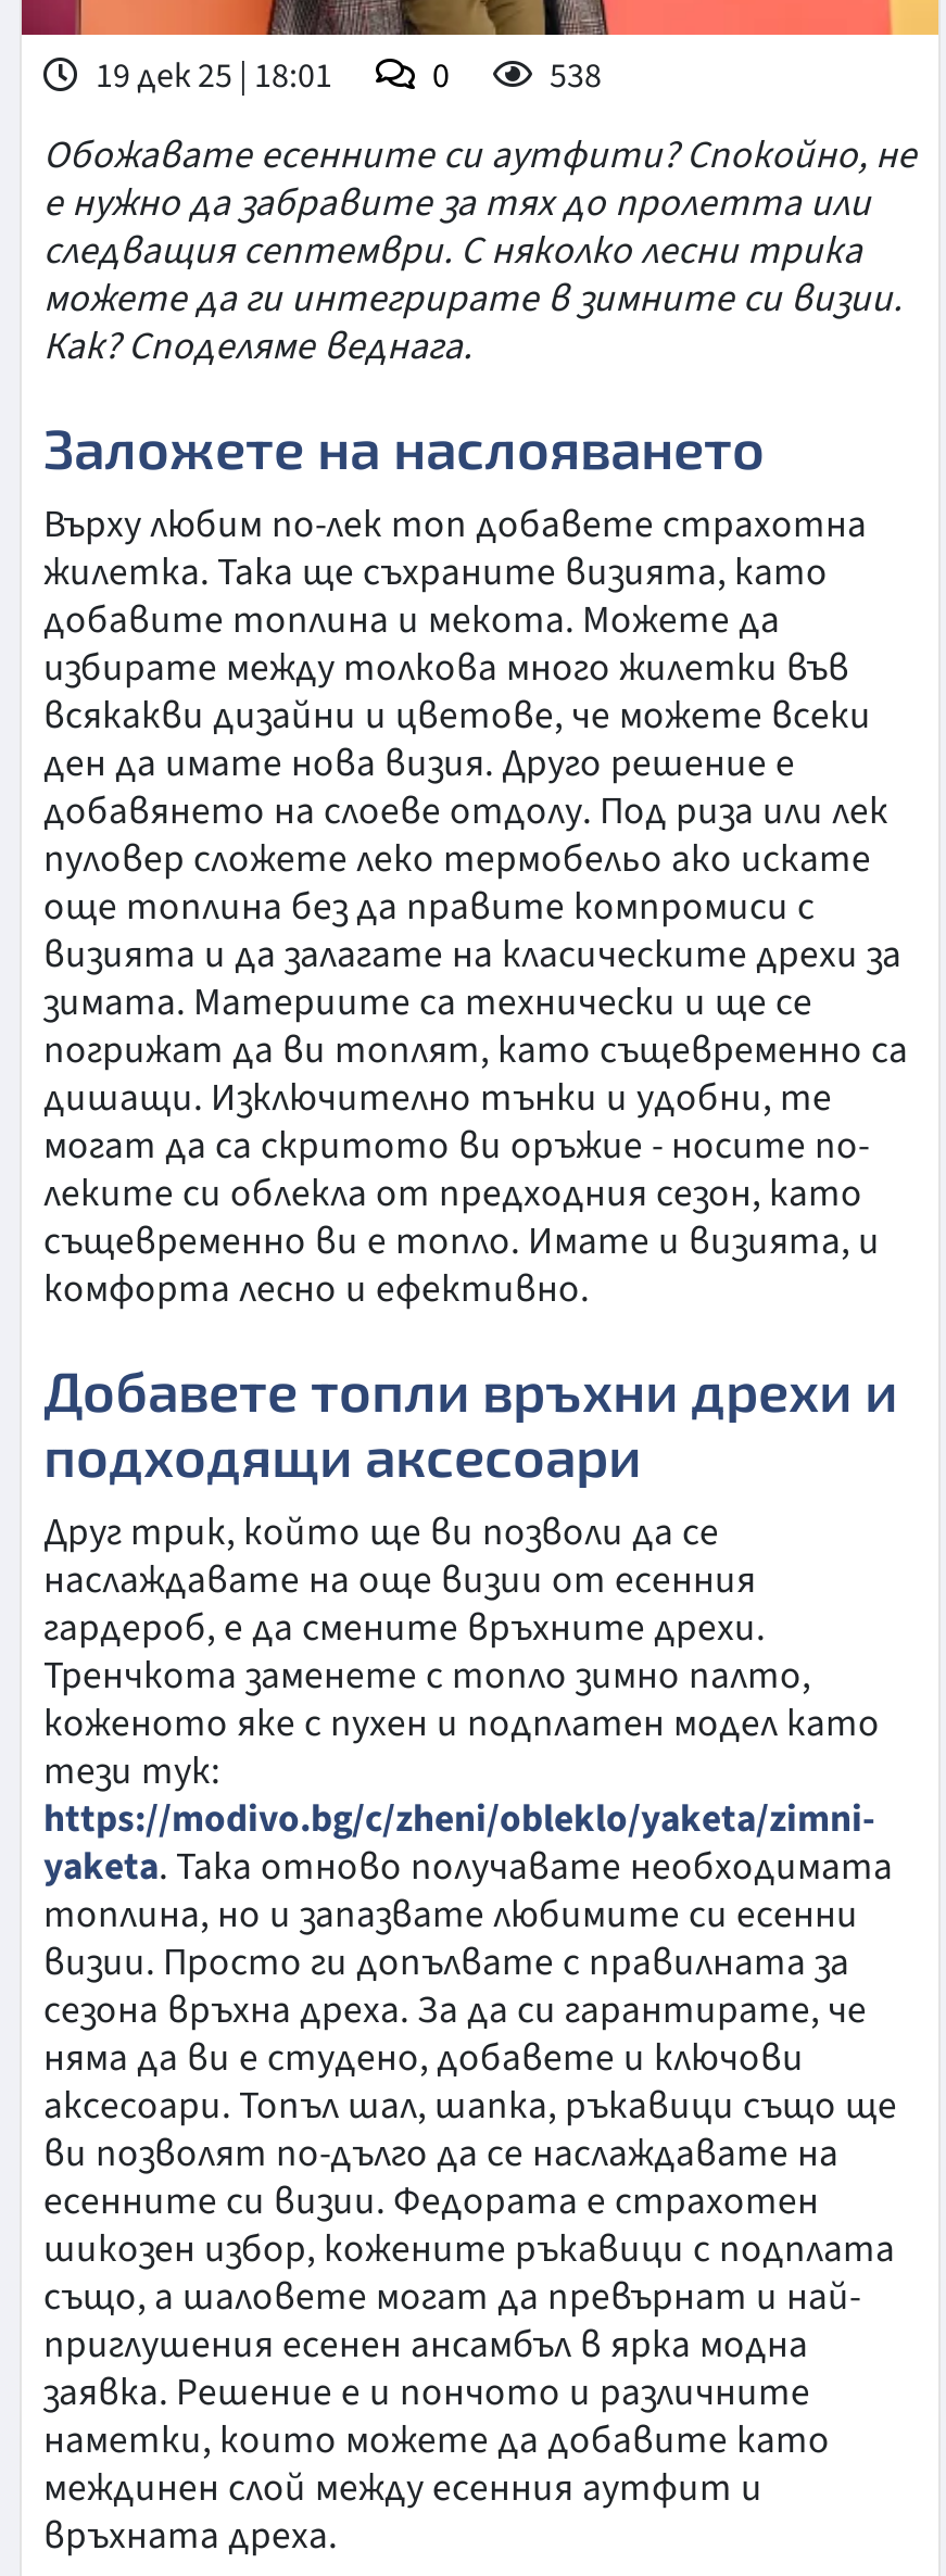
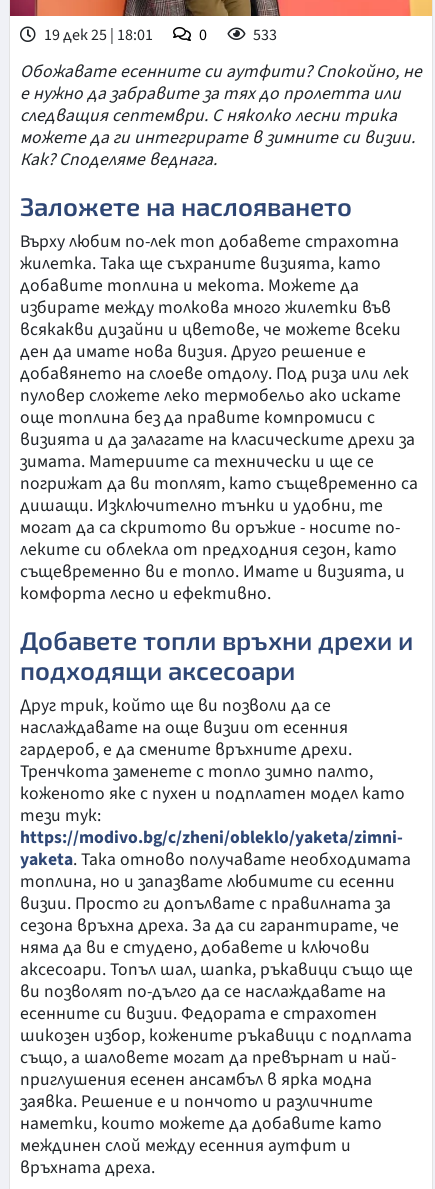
[543,53,602,101] 538 -> [250,24,277,46] 533

